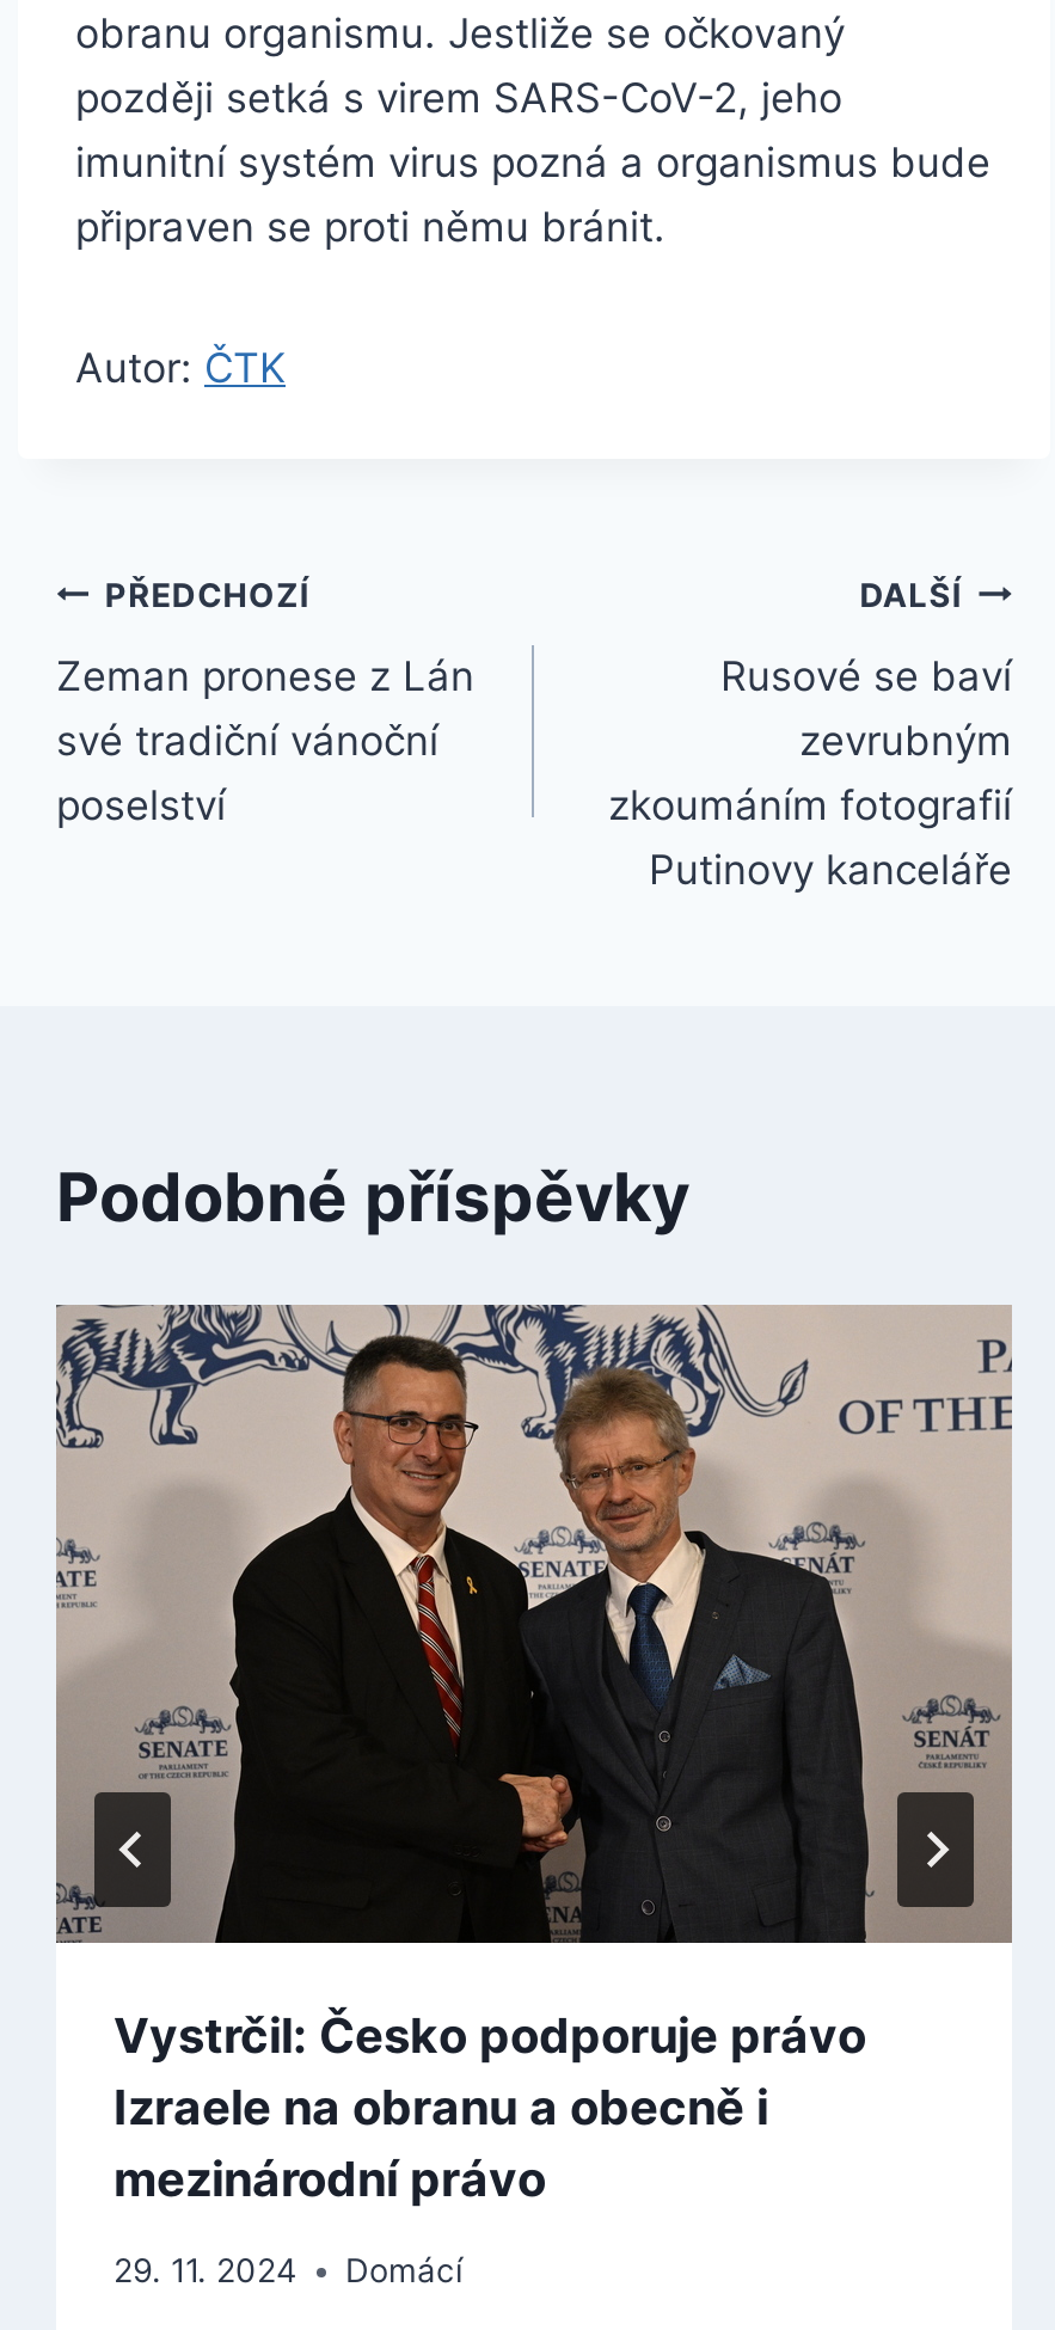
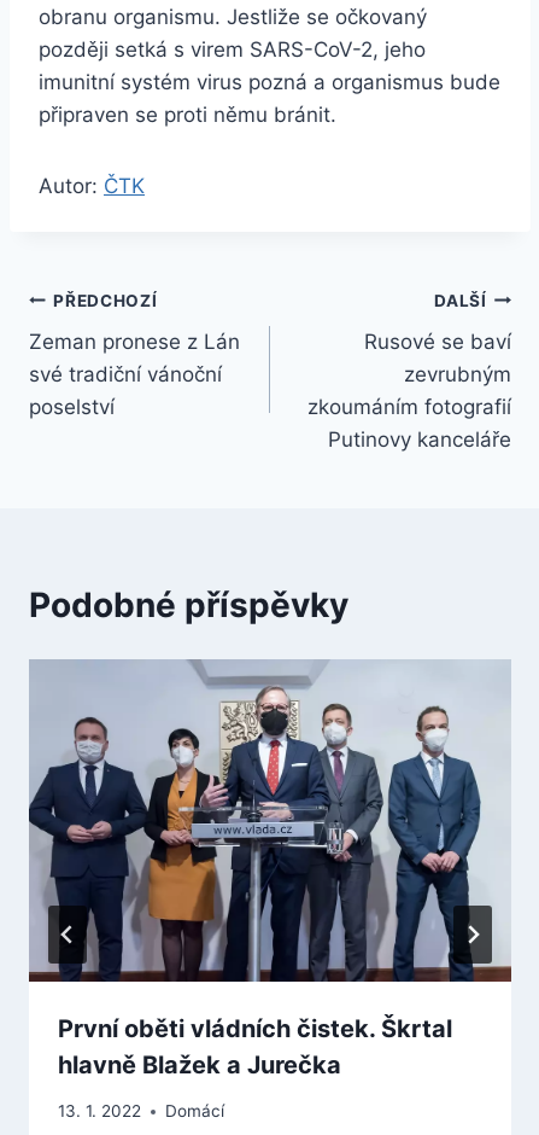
[56,1305,1012,2208] [image] | Vystrčil: Česko podporuje právo | Izraele na obranu a obecně i | mezinárodní právo -> [29,660,510,1079] [image] | První oběti vládních čistek. Škrtal | hlavně Blažek a Jurečka
[114,2252,462,2290] 29. 11. 2024 Domácí -> [58,1102,224,1121] 13. 1. 2022 Domácí

